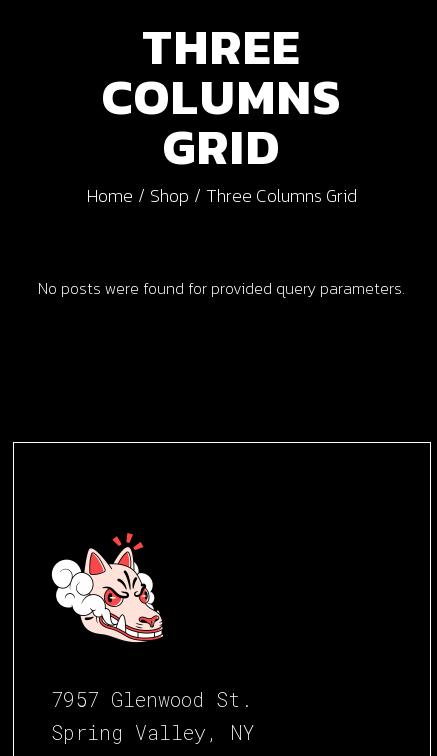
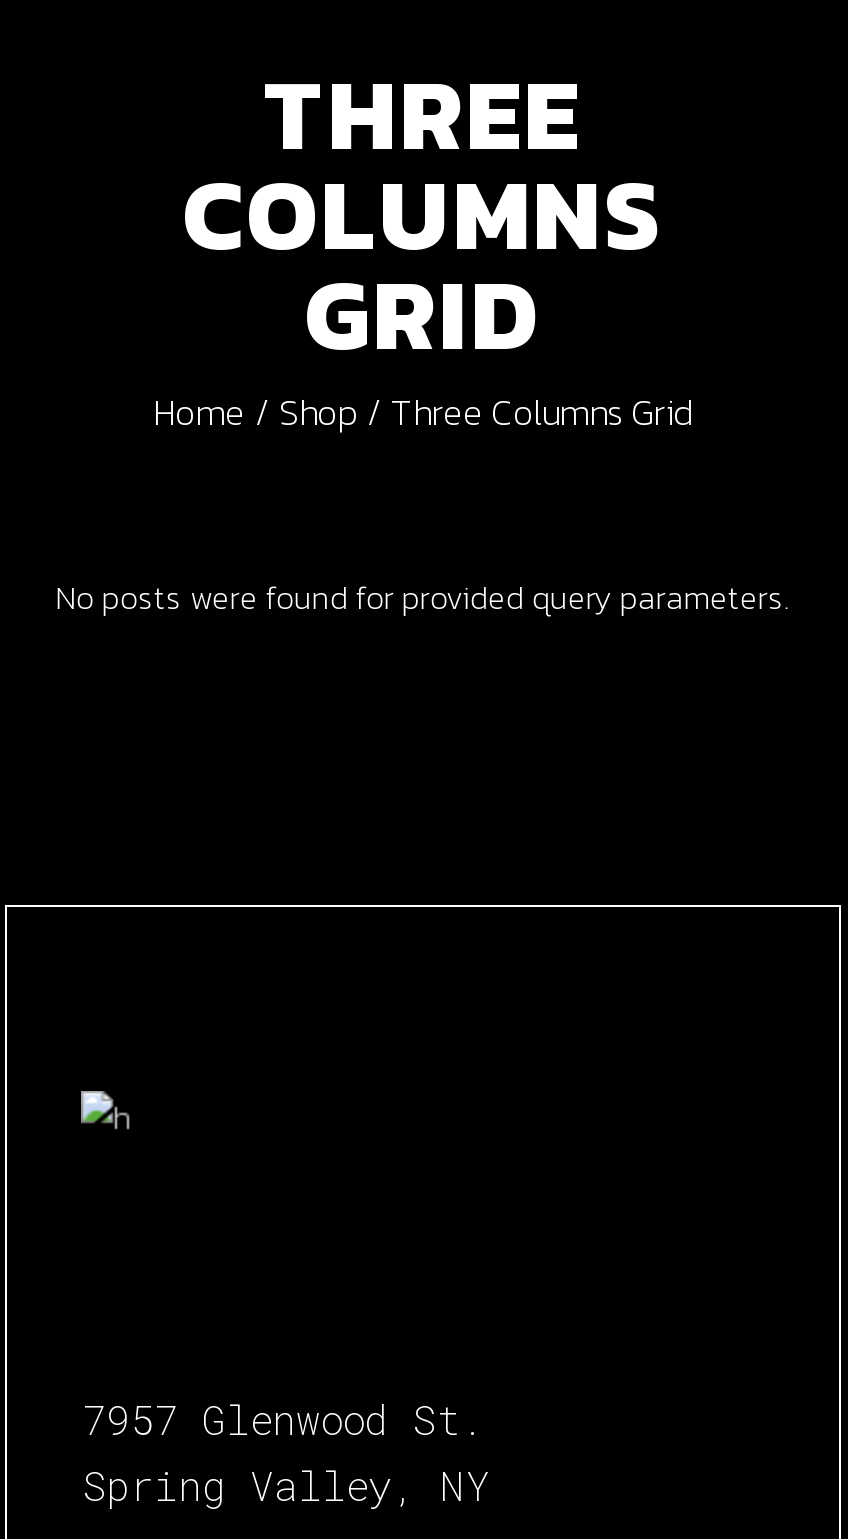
[51,532,164,643] [image] -> none

